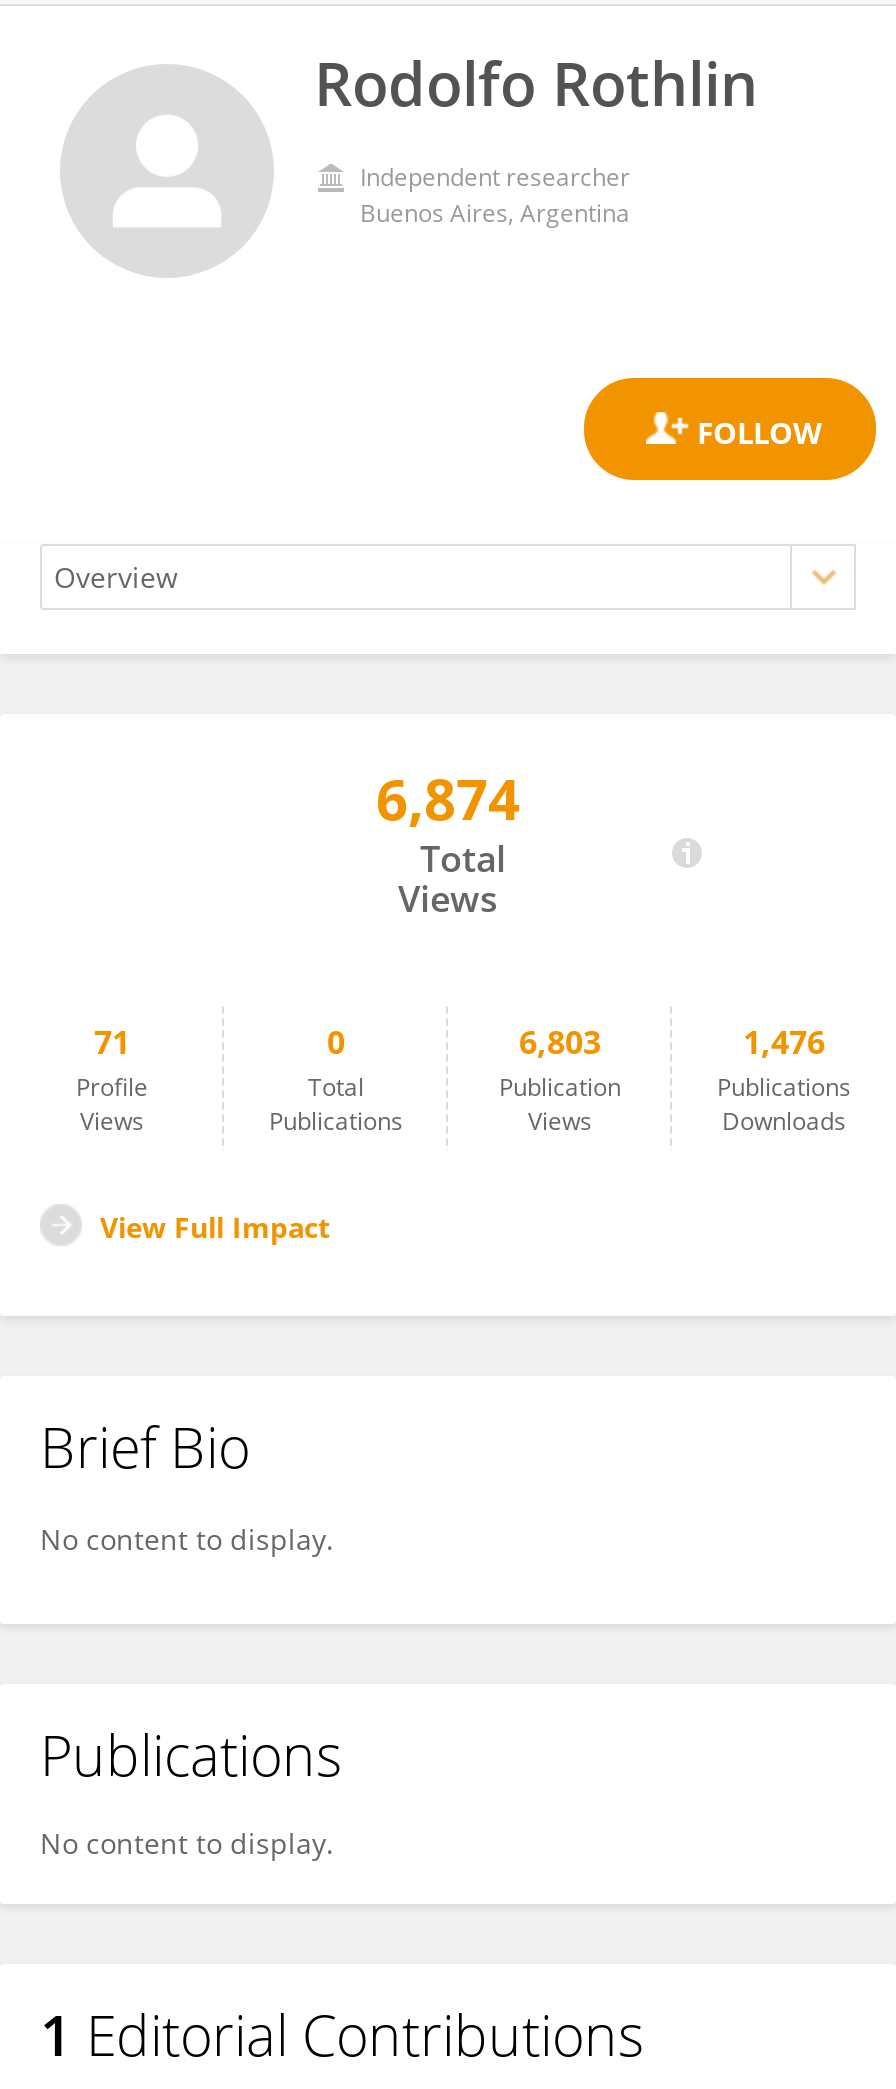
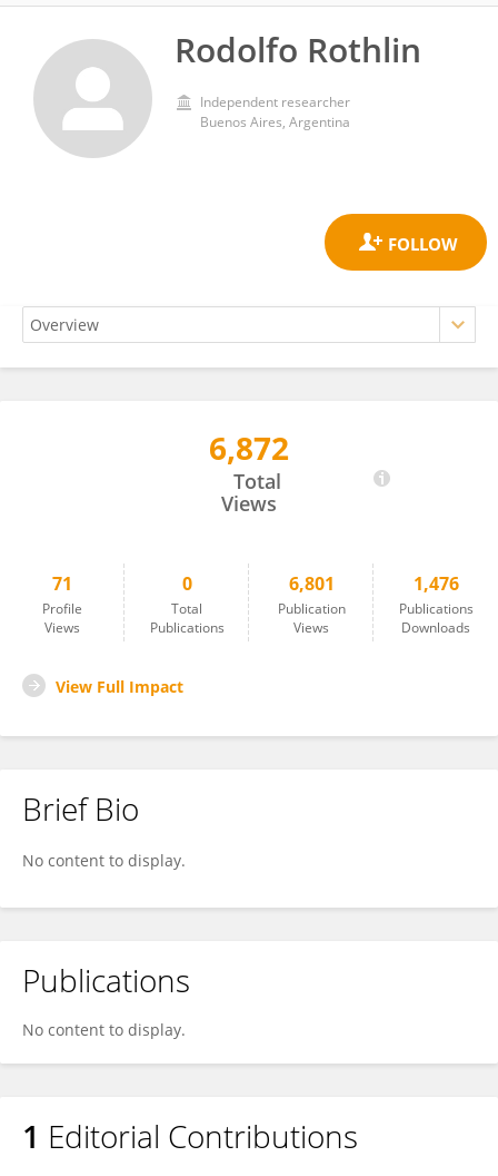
[376,760,520,836] 6,874 -> [209,427,289,469] 6,872
[519,1020,601,1064] 6,803 -> [288,571,334,596] 6,801

